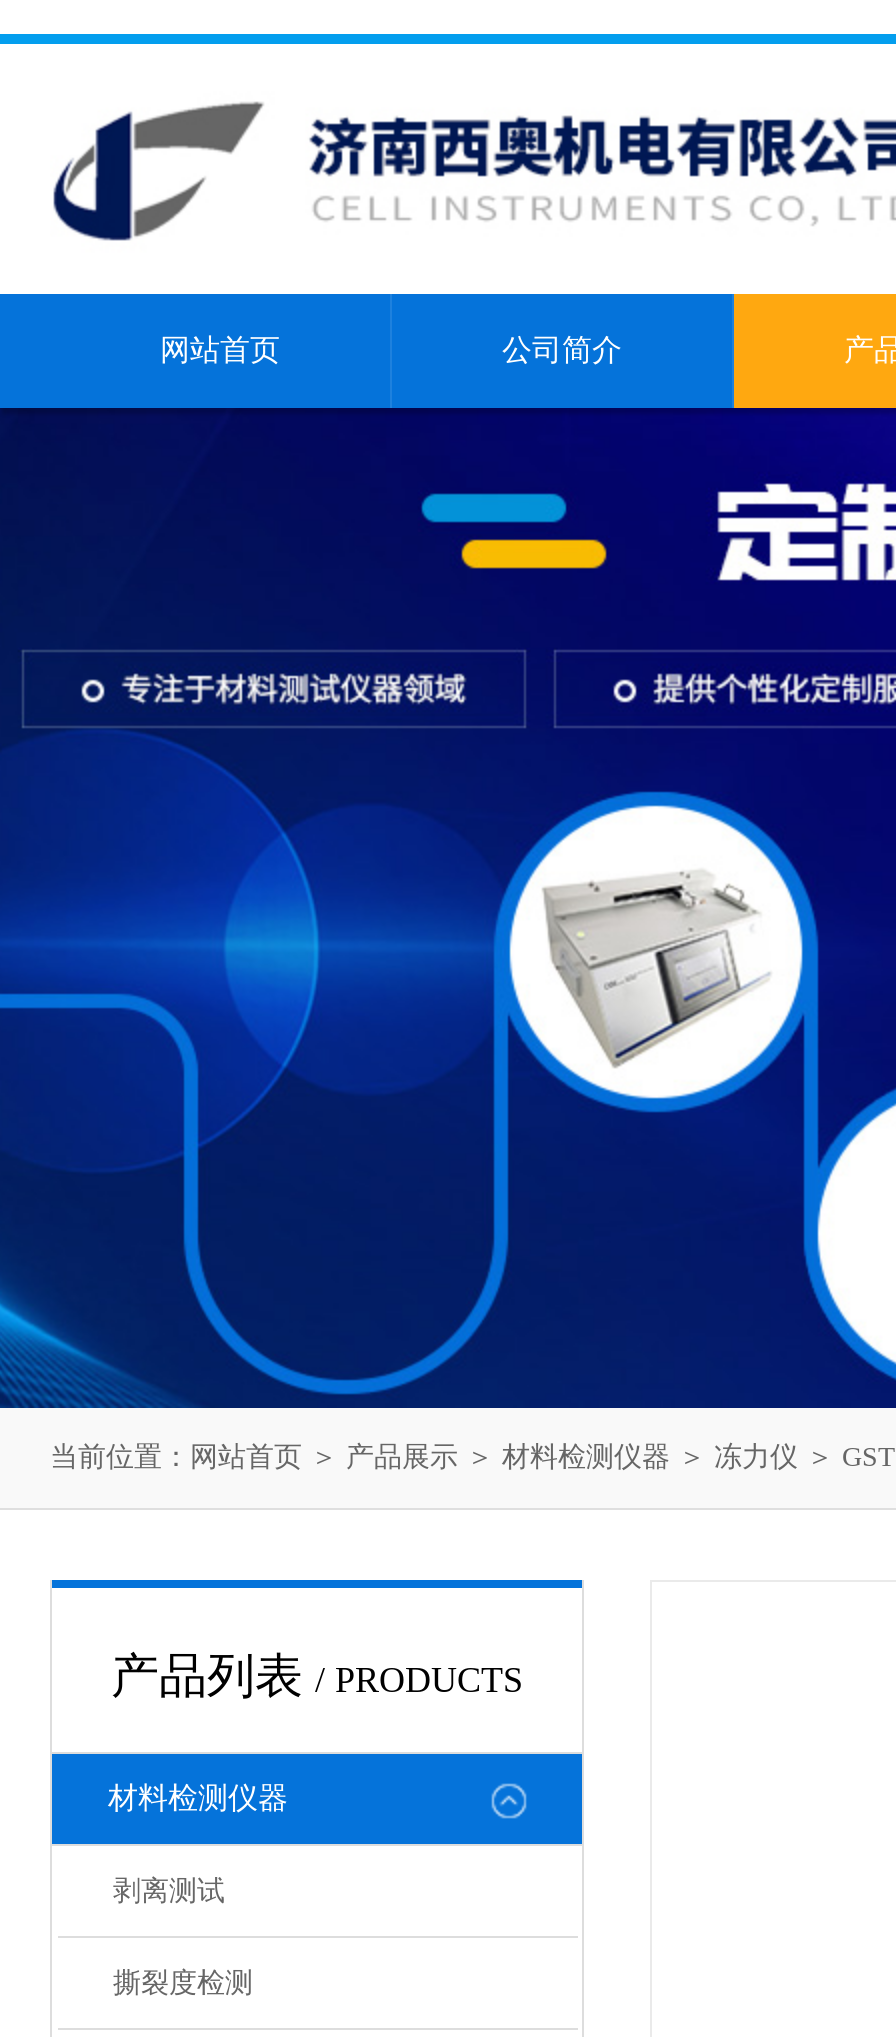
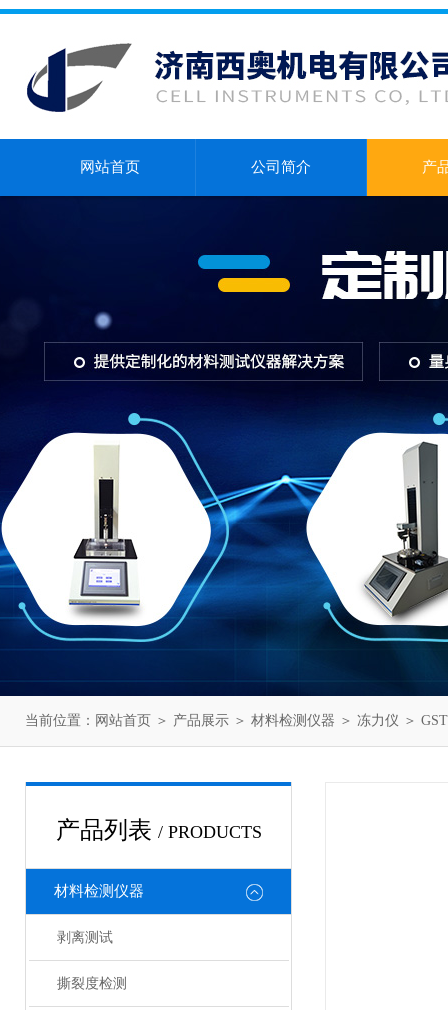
[6,408,890,1408] [image] -> [3,196,445,696] [image]

